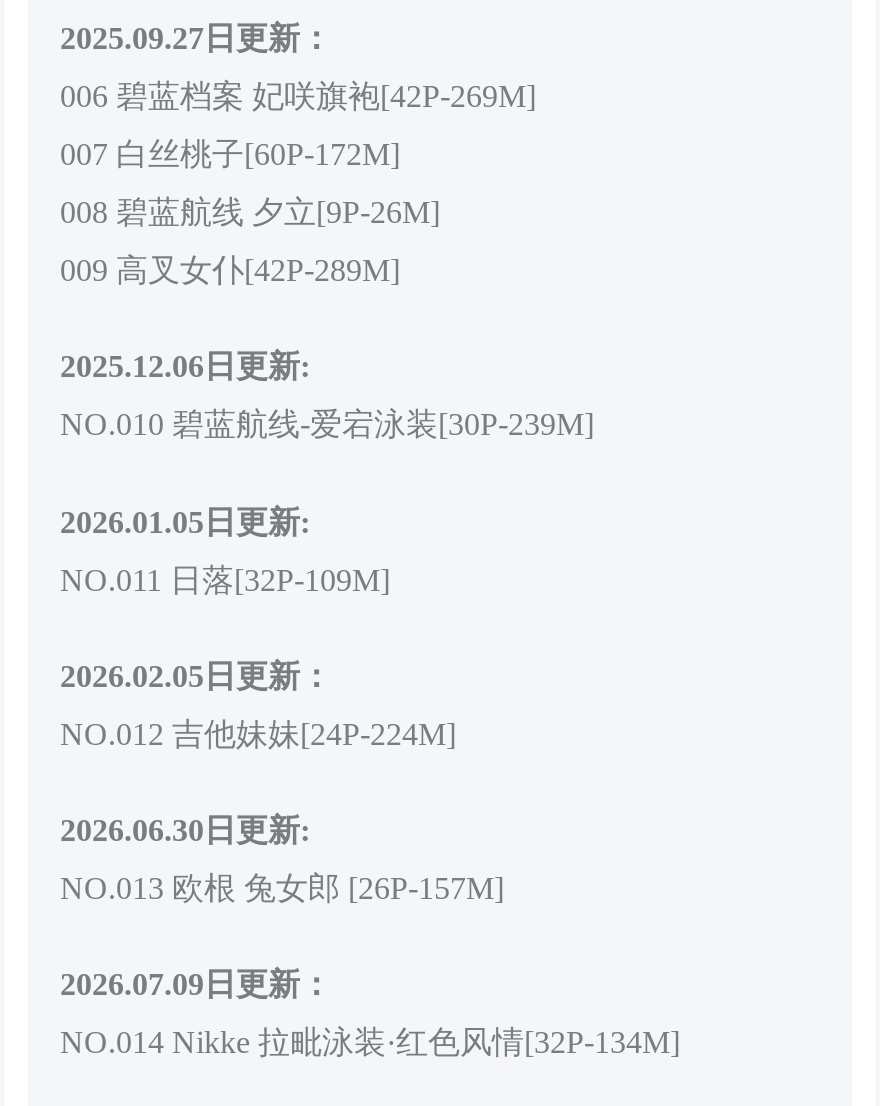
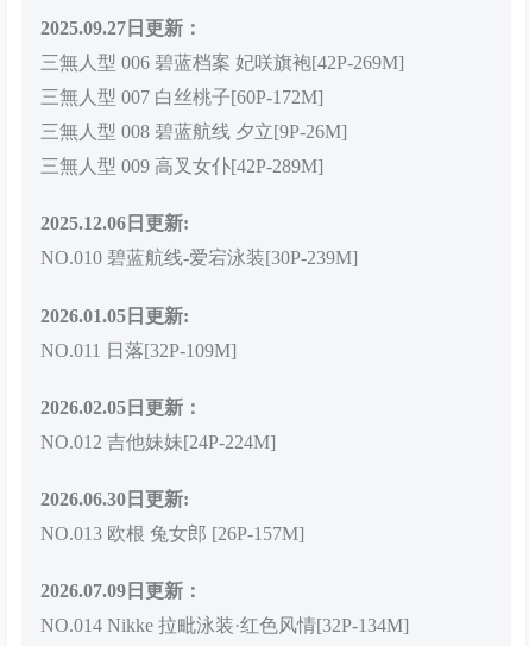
[60,79,536,113] 006 碧蓝档案 妃咲旗袍[42P-269M] -> [40,53,404,73] 三無人型 006 碧蓝档案 妃咲旗袍[42P-269M]
[60,137,400,171] 007 白丝桃子[60P-172M] -> [40,87,323,107] 三無人型 007 白丝桃子[60P-172M]
[60,195,440,229] 008 碧蓝航线 夕立[9P-26M] -> [40,122,347,142] 三無人型 008 碧蓝航线 夕立[9P-26M]
[60,253,400,287] 009 高叉女仆[42P-289M] -> [40,156,323,176] 三無人型 009 高叉女仆[42P-289M]

